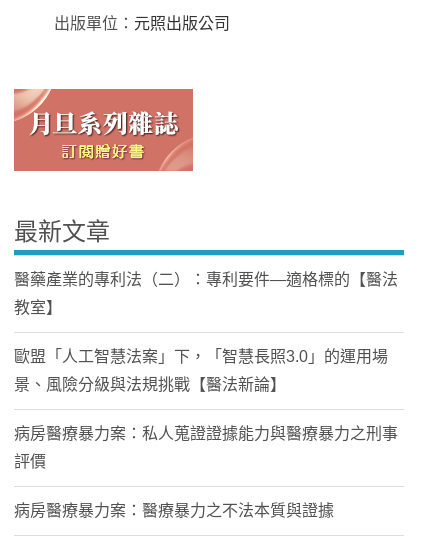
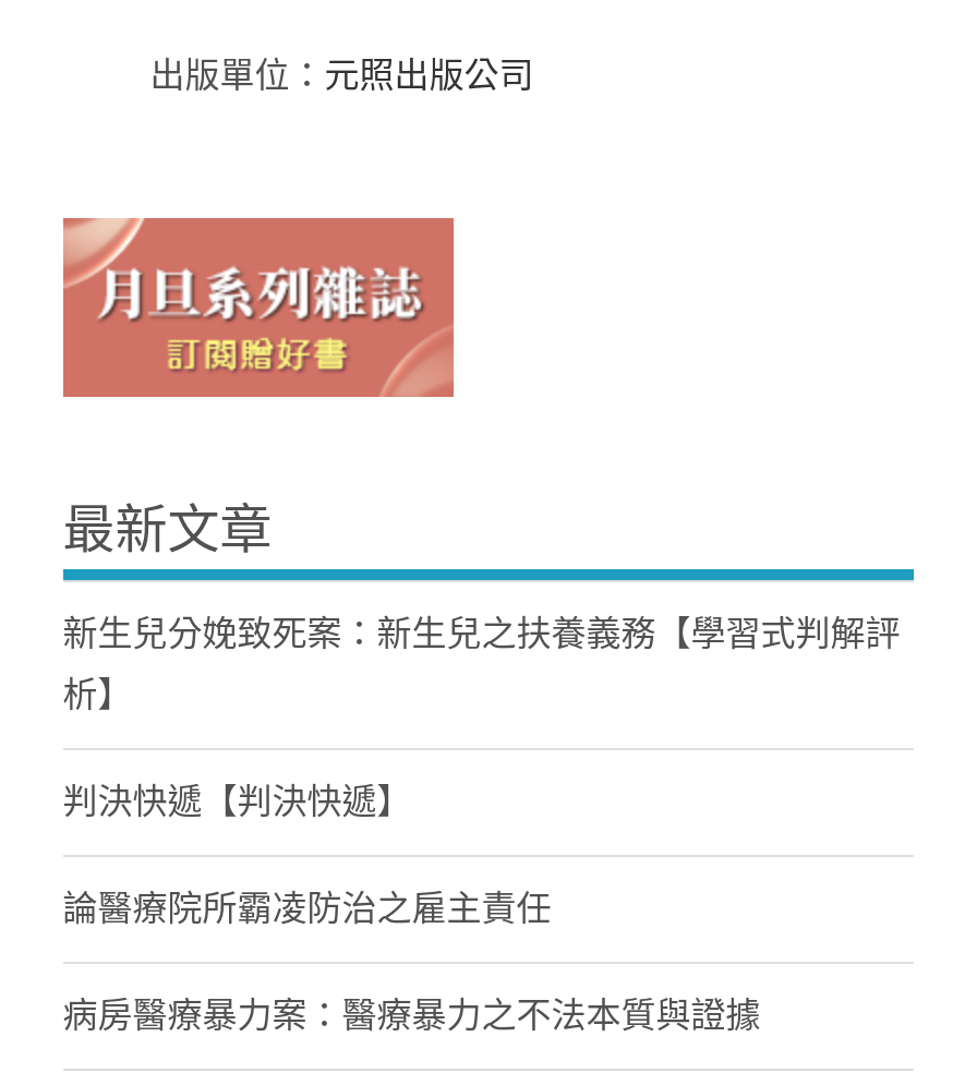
[14,271,398,470] 醫藥產業的專利法（二）：專利要件—適格標的【醫法 | 教室】 | 歐盟「人工智慧法案」下，「智慧長照3.0」的運用場 | 景、風險分級與法規挑戰【醫法新論】 | 病房醫療暴力案：私人蒐證證據能力與醫療暴力之刑事 | 評價 -> [63,616,900,928] 新生兒分娩致死案：新生兒之扶養義務【學習式判解評 | 析】 | 判決快遞【判決快遞】 | 論醫療院所霸凌防治之雇主責任

